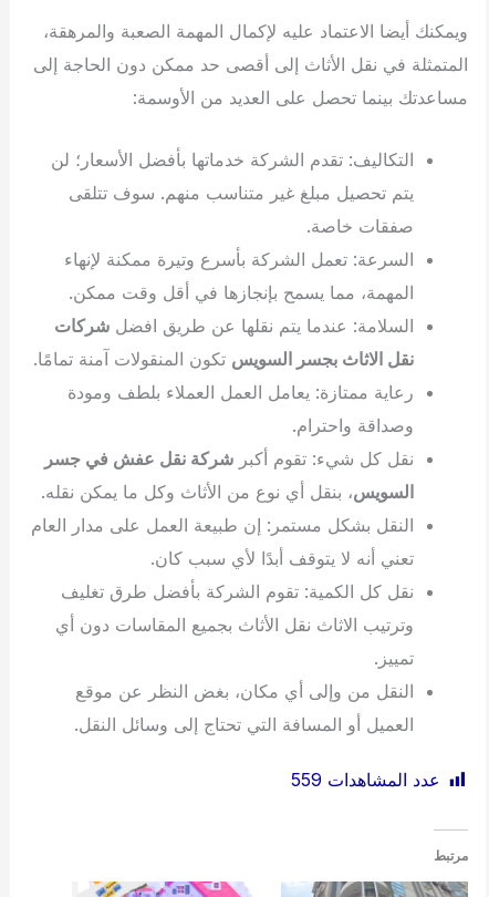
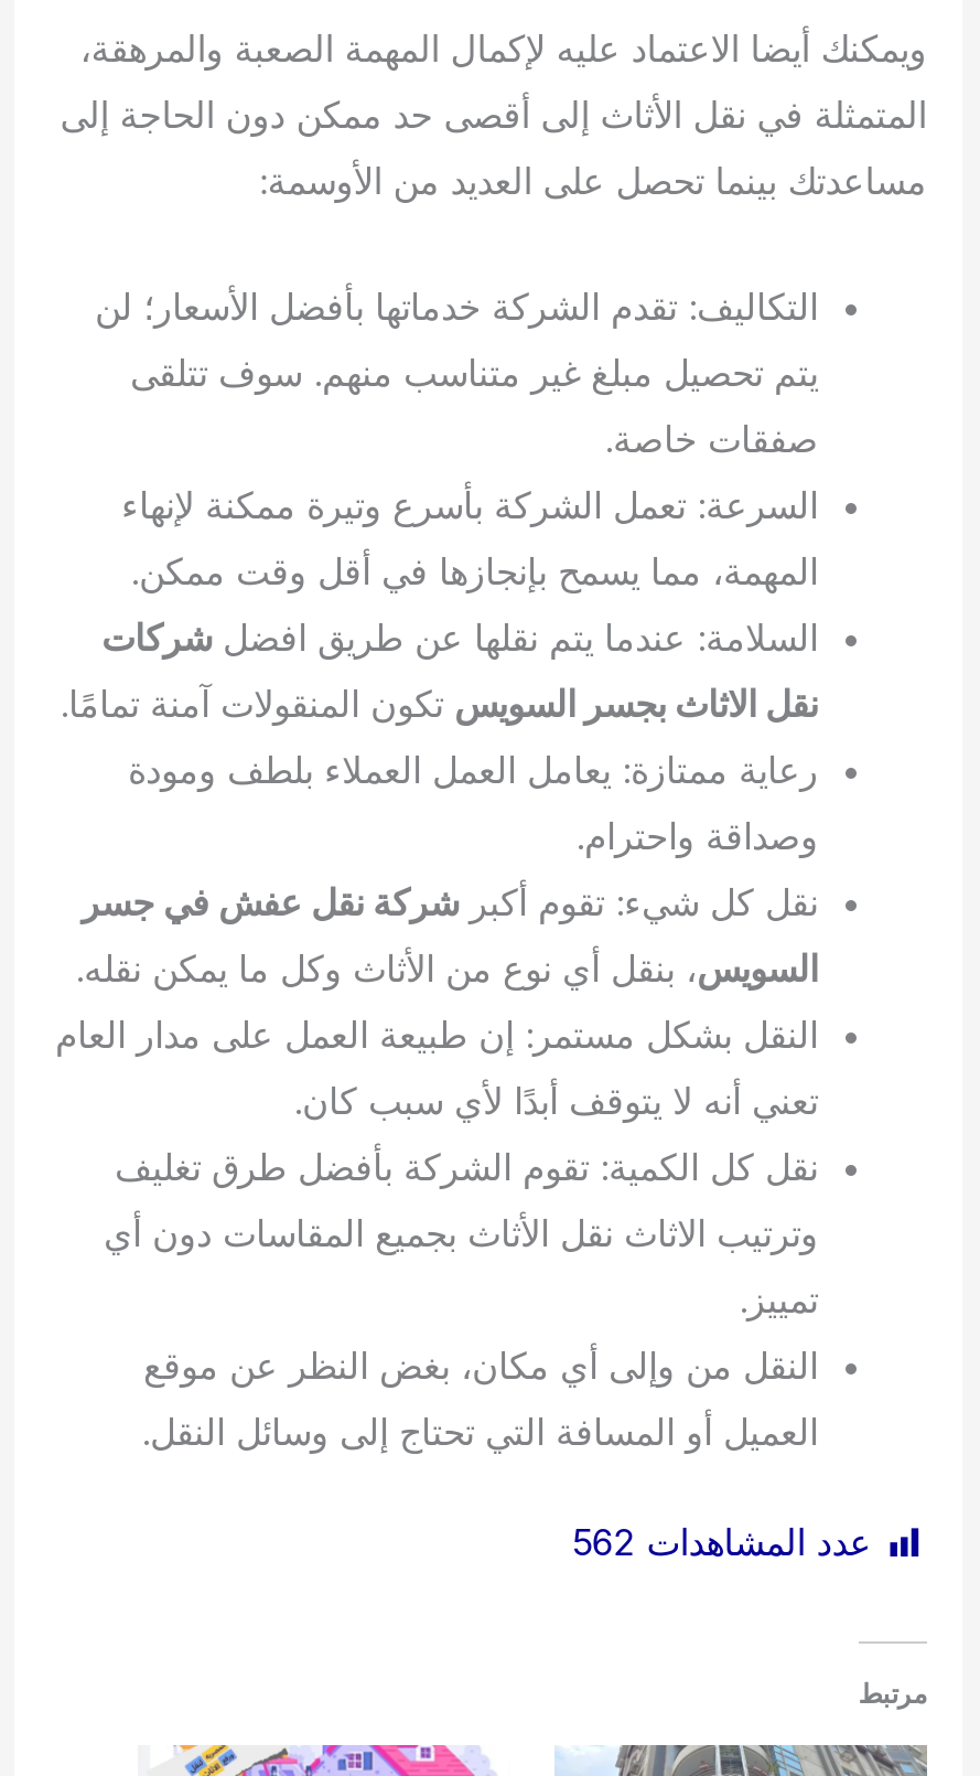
[291,769,440,791] عدد المشاهدات 559 -> [571,1521,871,1565] عدد المشاهدات 562

